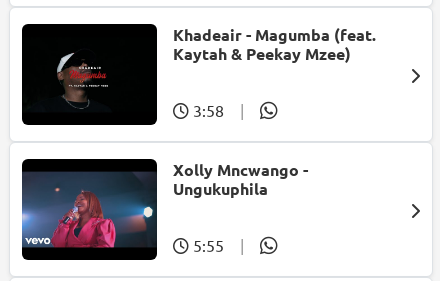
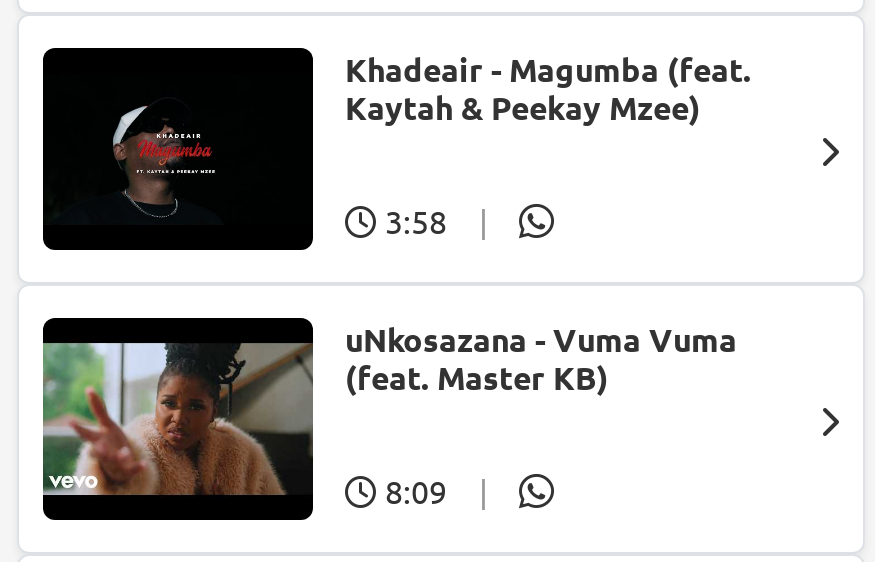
[21,159,308,248] [image] | Xolly Mncwango - | Ungukuphila -> [41,318,737,496] [image] | uNkosazana - Vuma Vuma | (feat. Master KB)
[193,235,224,255] 5:55 -> [385,470,447,510] 8:09

